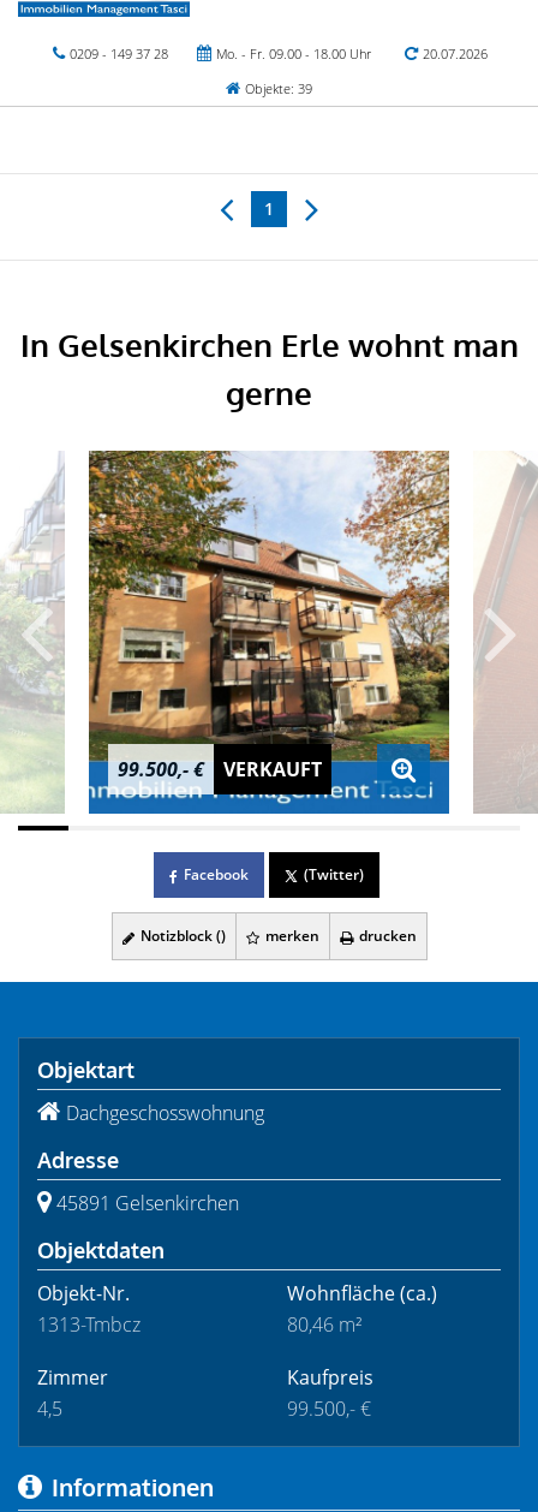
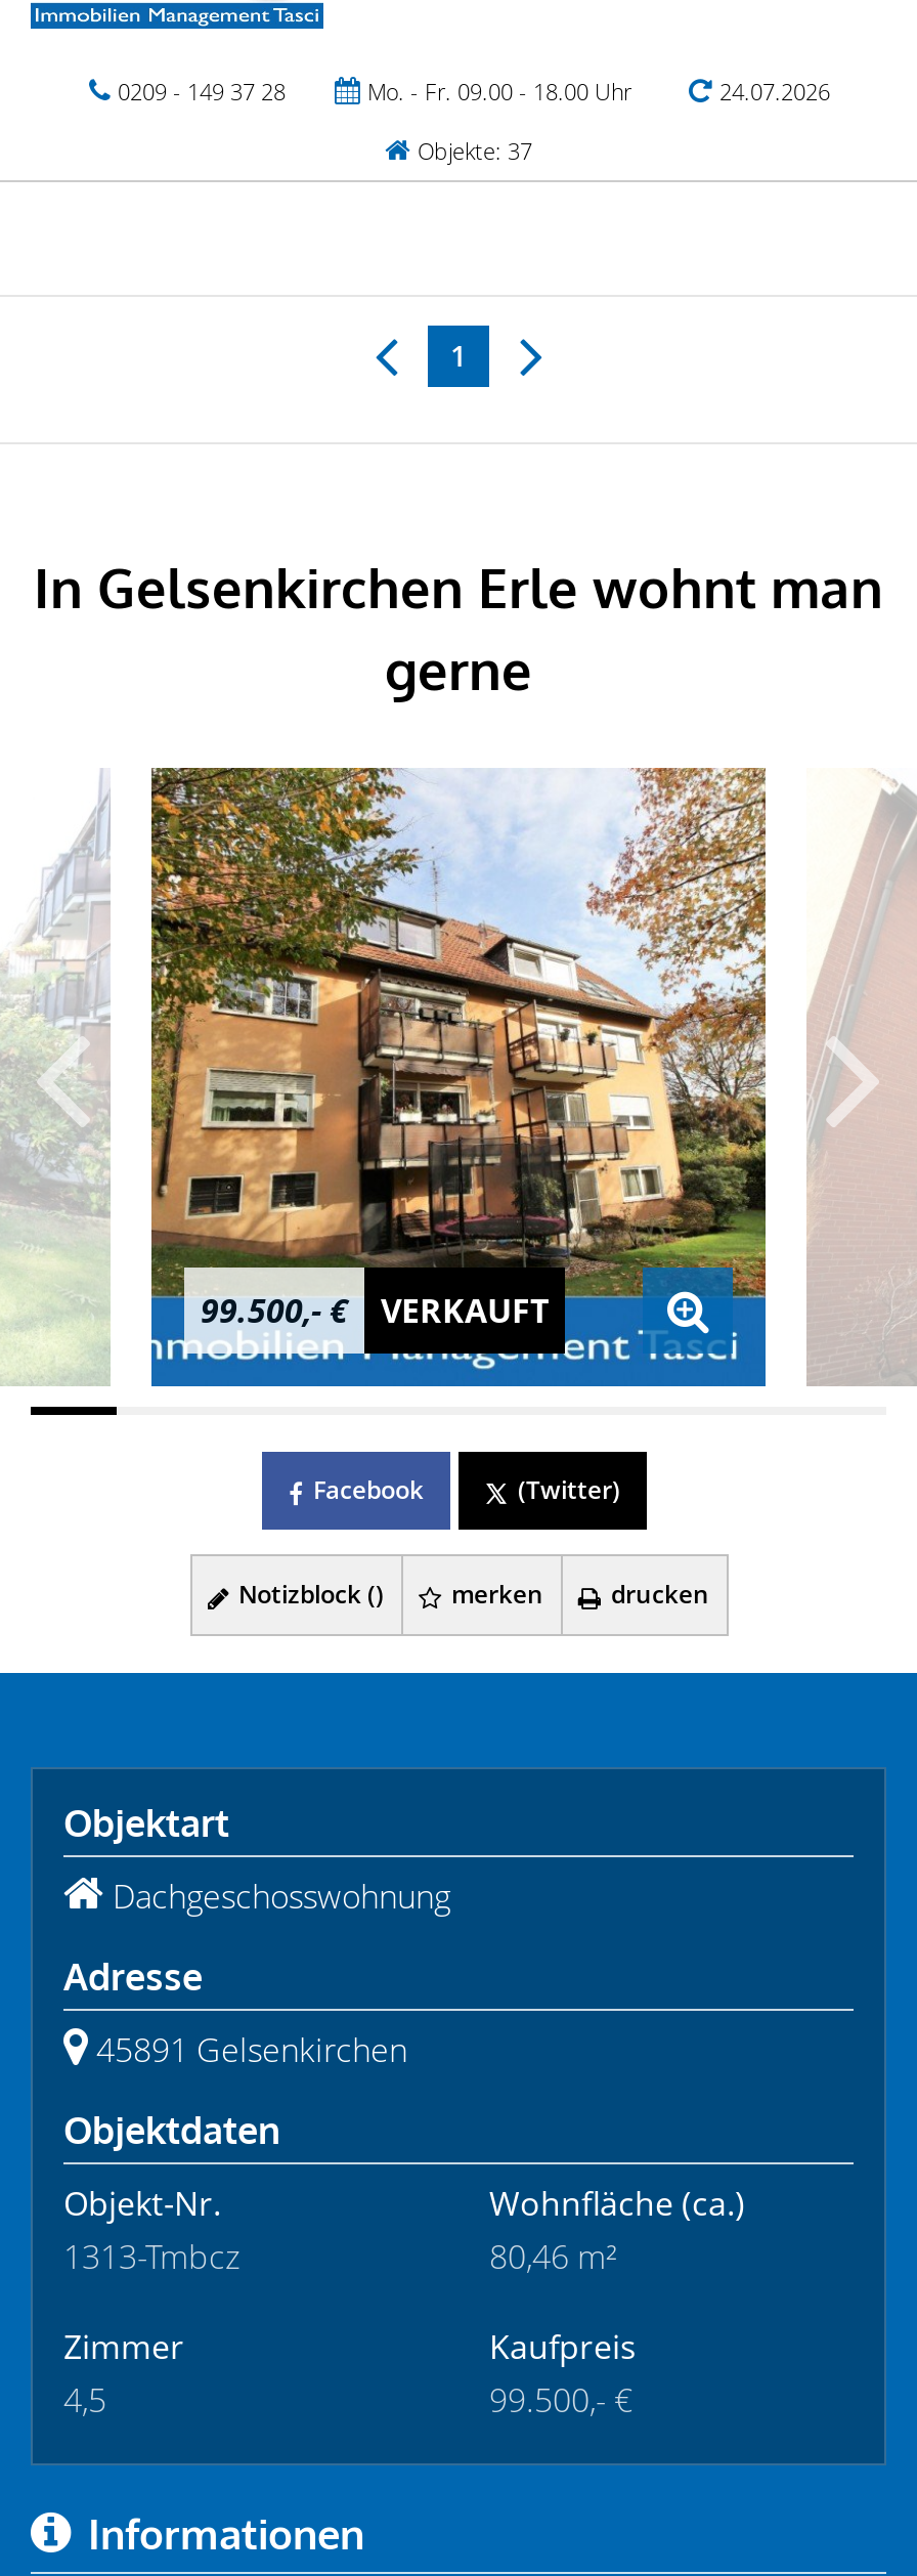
[419,44,487,62] 20.07.2026 -> [713,76,830,106] 24.07.2026
[241,79,312,97] Objekte: 39 -> [411,135,532,166] Objekte: 37

